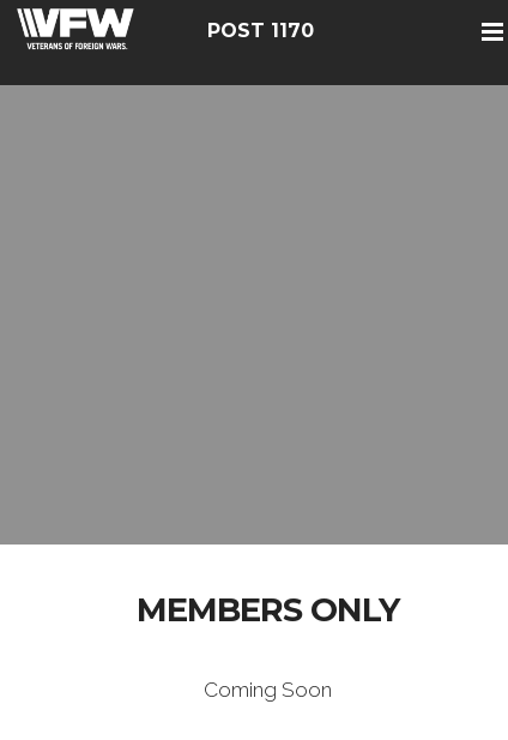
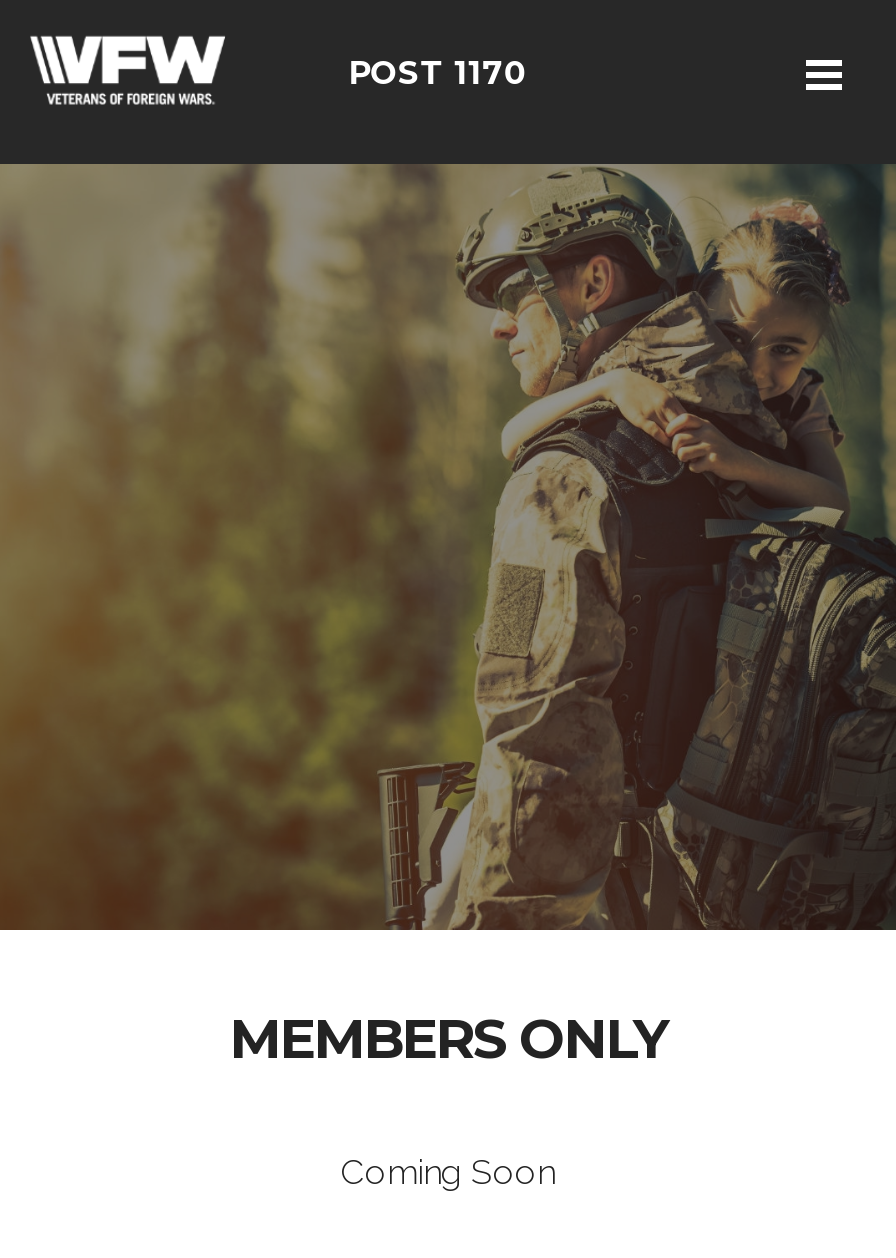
none -> [6,164,890,930] [image]

